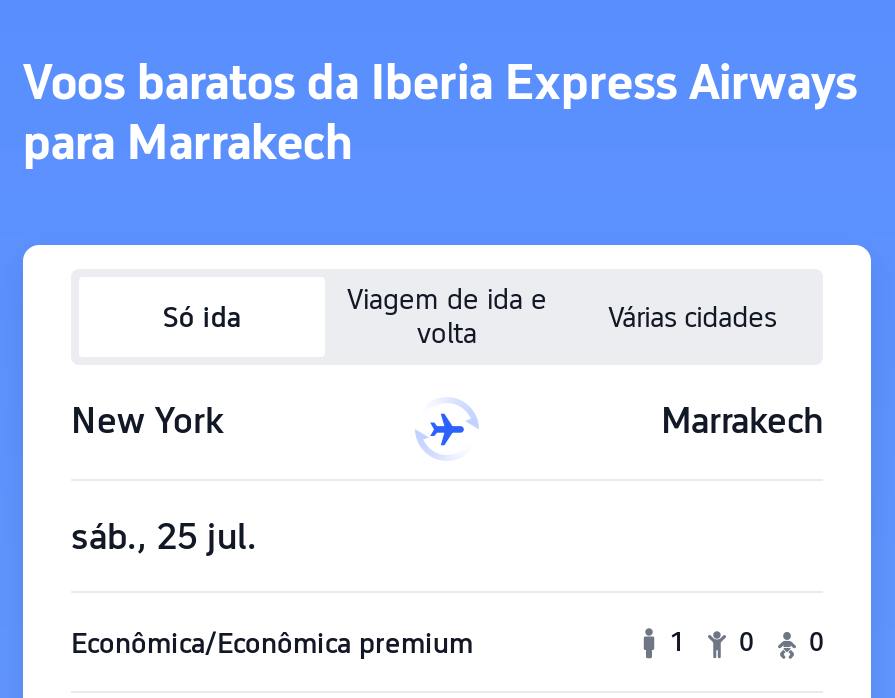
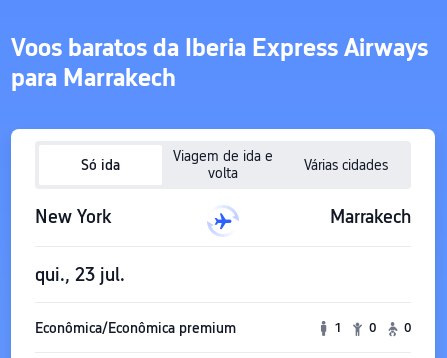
[71,515,257,557] sáb., 25 jul. -> [35,264,125,285] qui., 23 jul.

